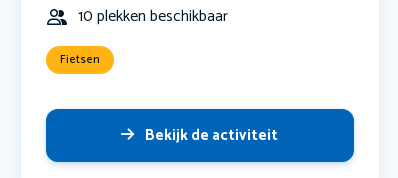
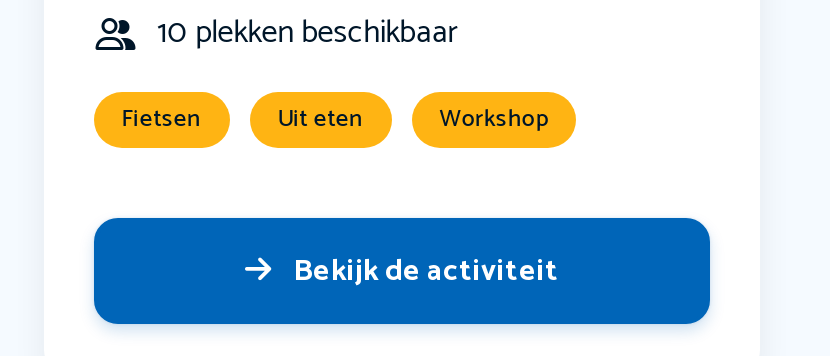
none -> [278,101,548,139] Uit eten | Workshop

